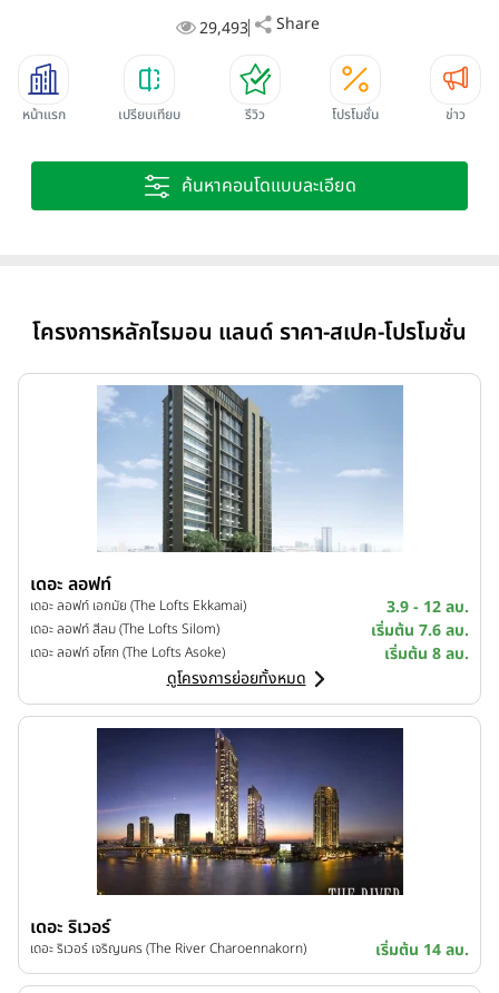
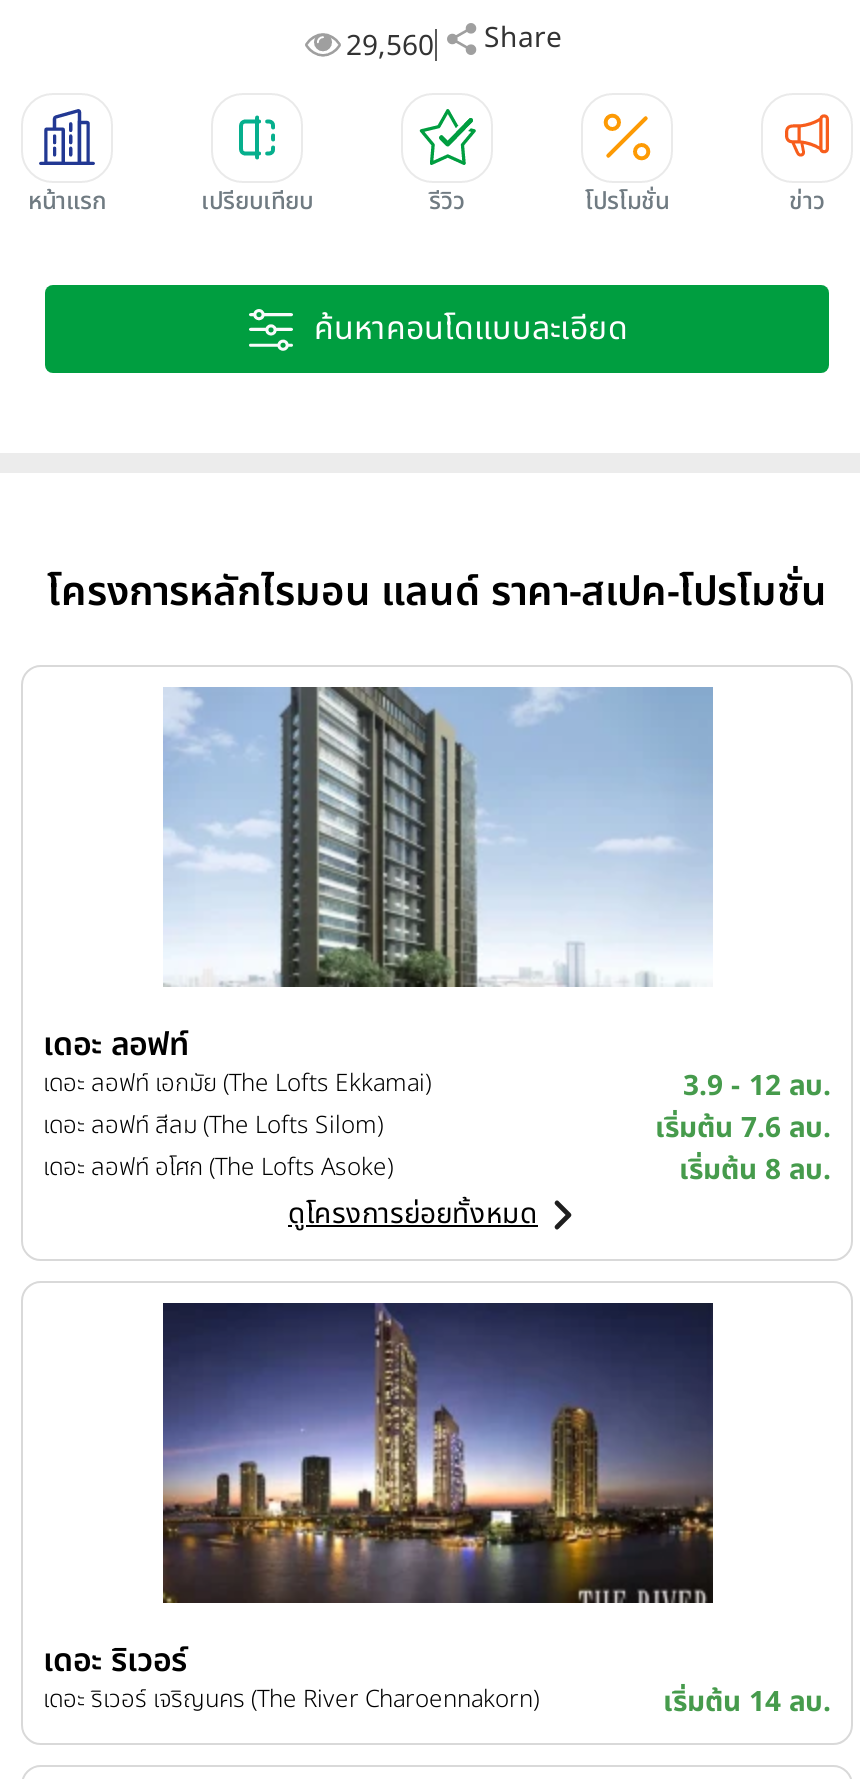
[199,12,319,40] 29,493 Share -> [346,17,562,67] 29,560 Share

